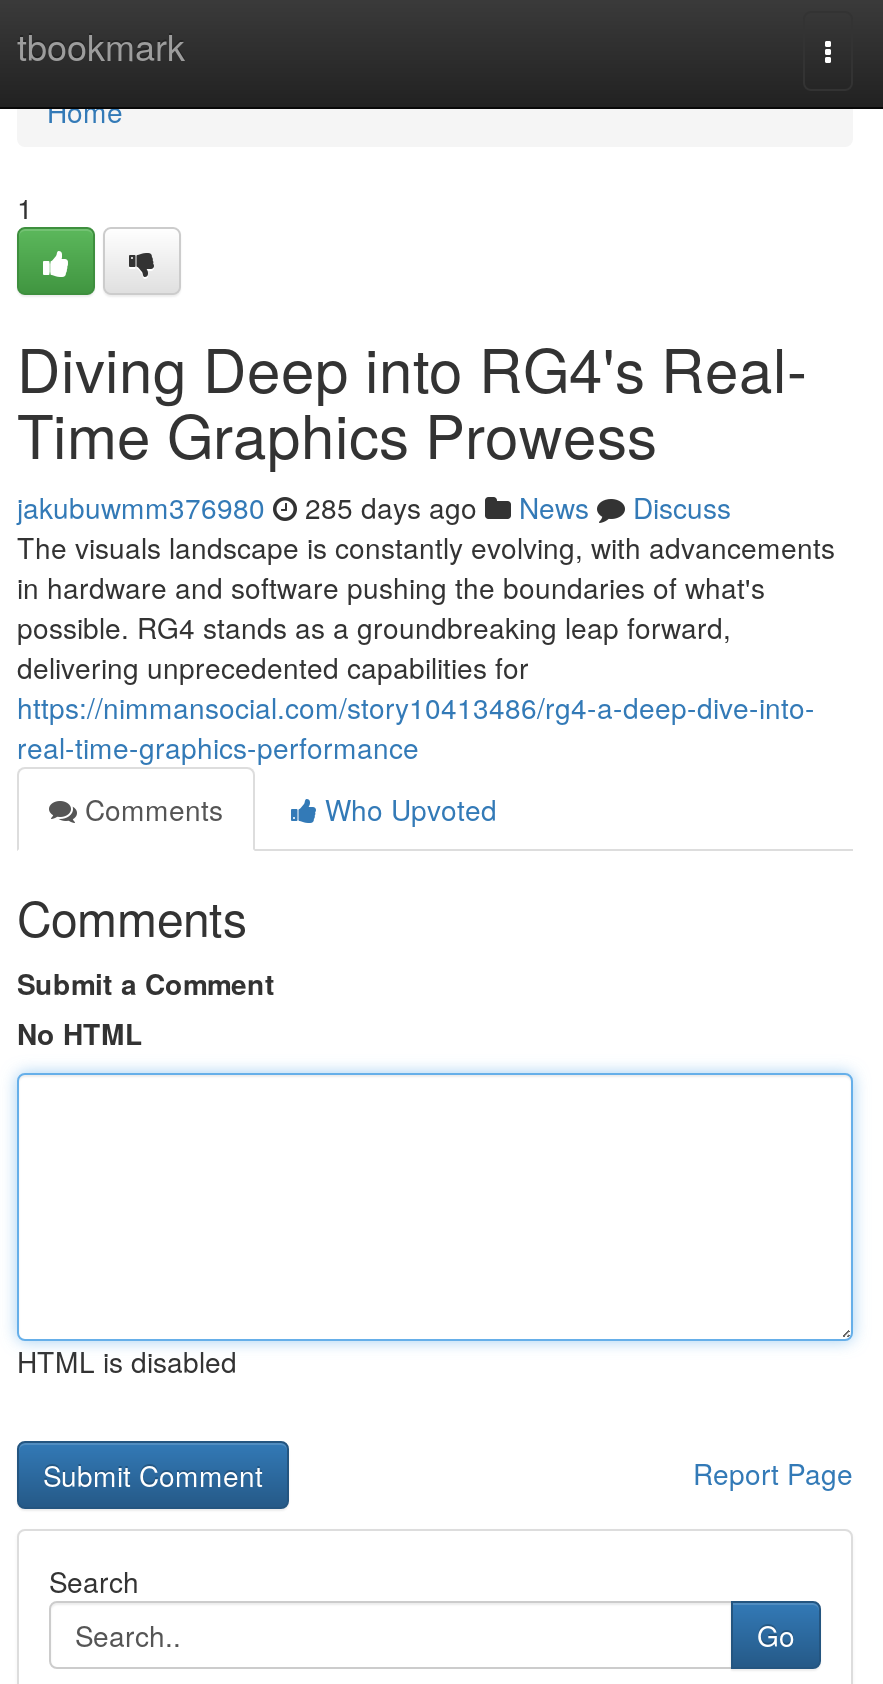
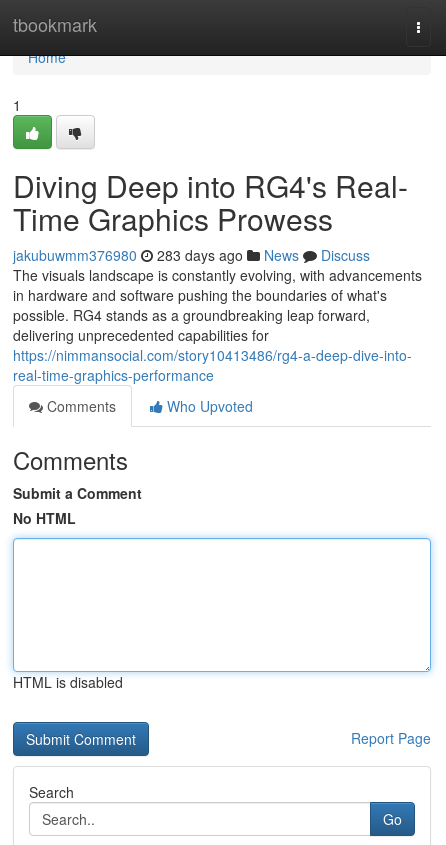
[17,487,731,527] jakubuwmm376980 285 days ago News Discuss -> [13,245,370,265] jakubuwmm376980 283 days ago News Discuss

